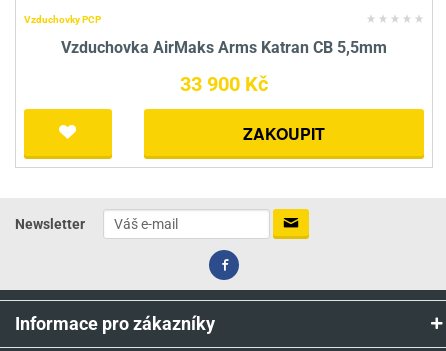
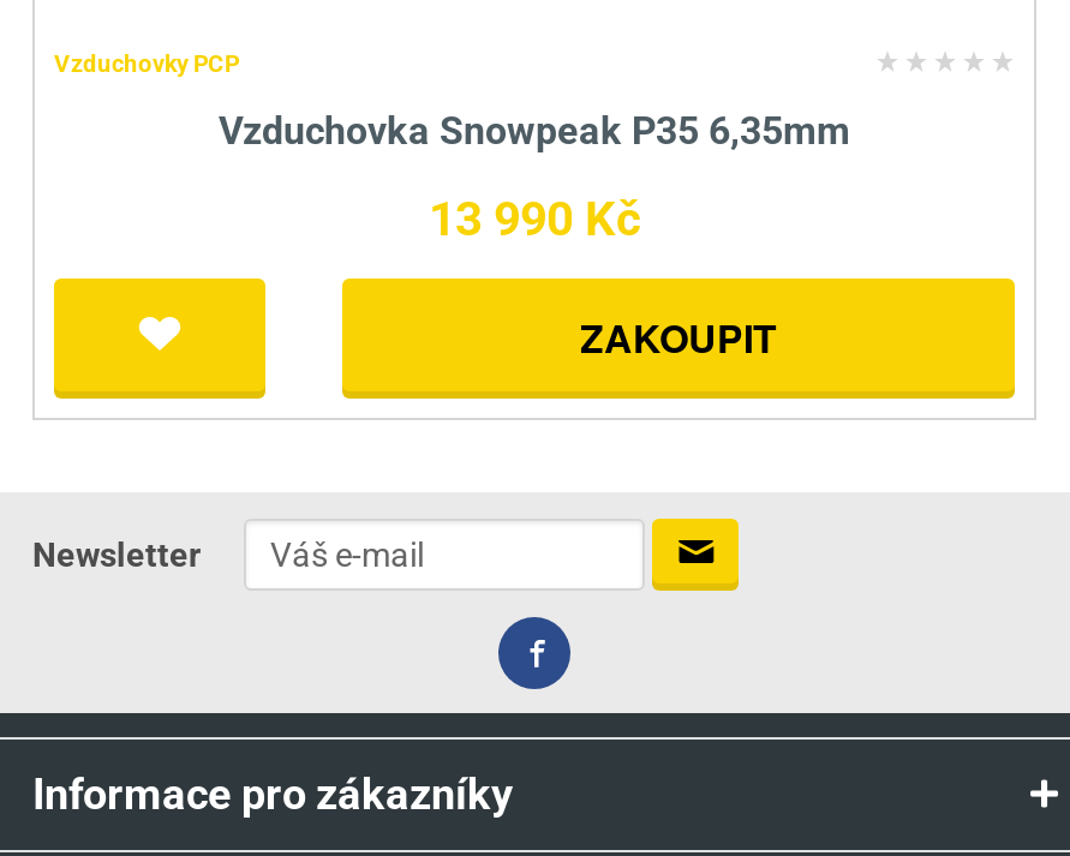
[61,38,387,57] Vzduchovka AirMaks Arms Katran CB 5,5mm -> [219,108,850,153] Vzduchovka Snowpeak P35 6,35mm
[180,72,268,96] 33 900 Kč -> [429,189,640,247] 13 990 Kč

